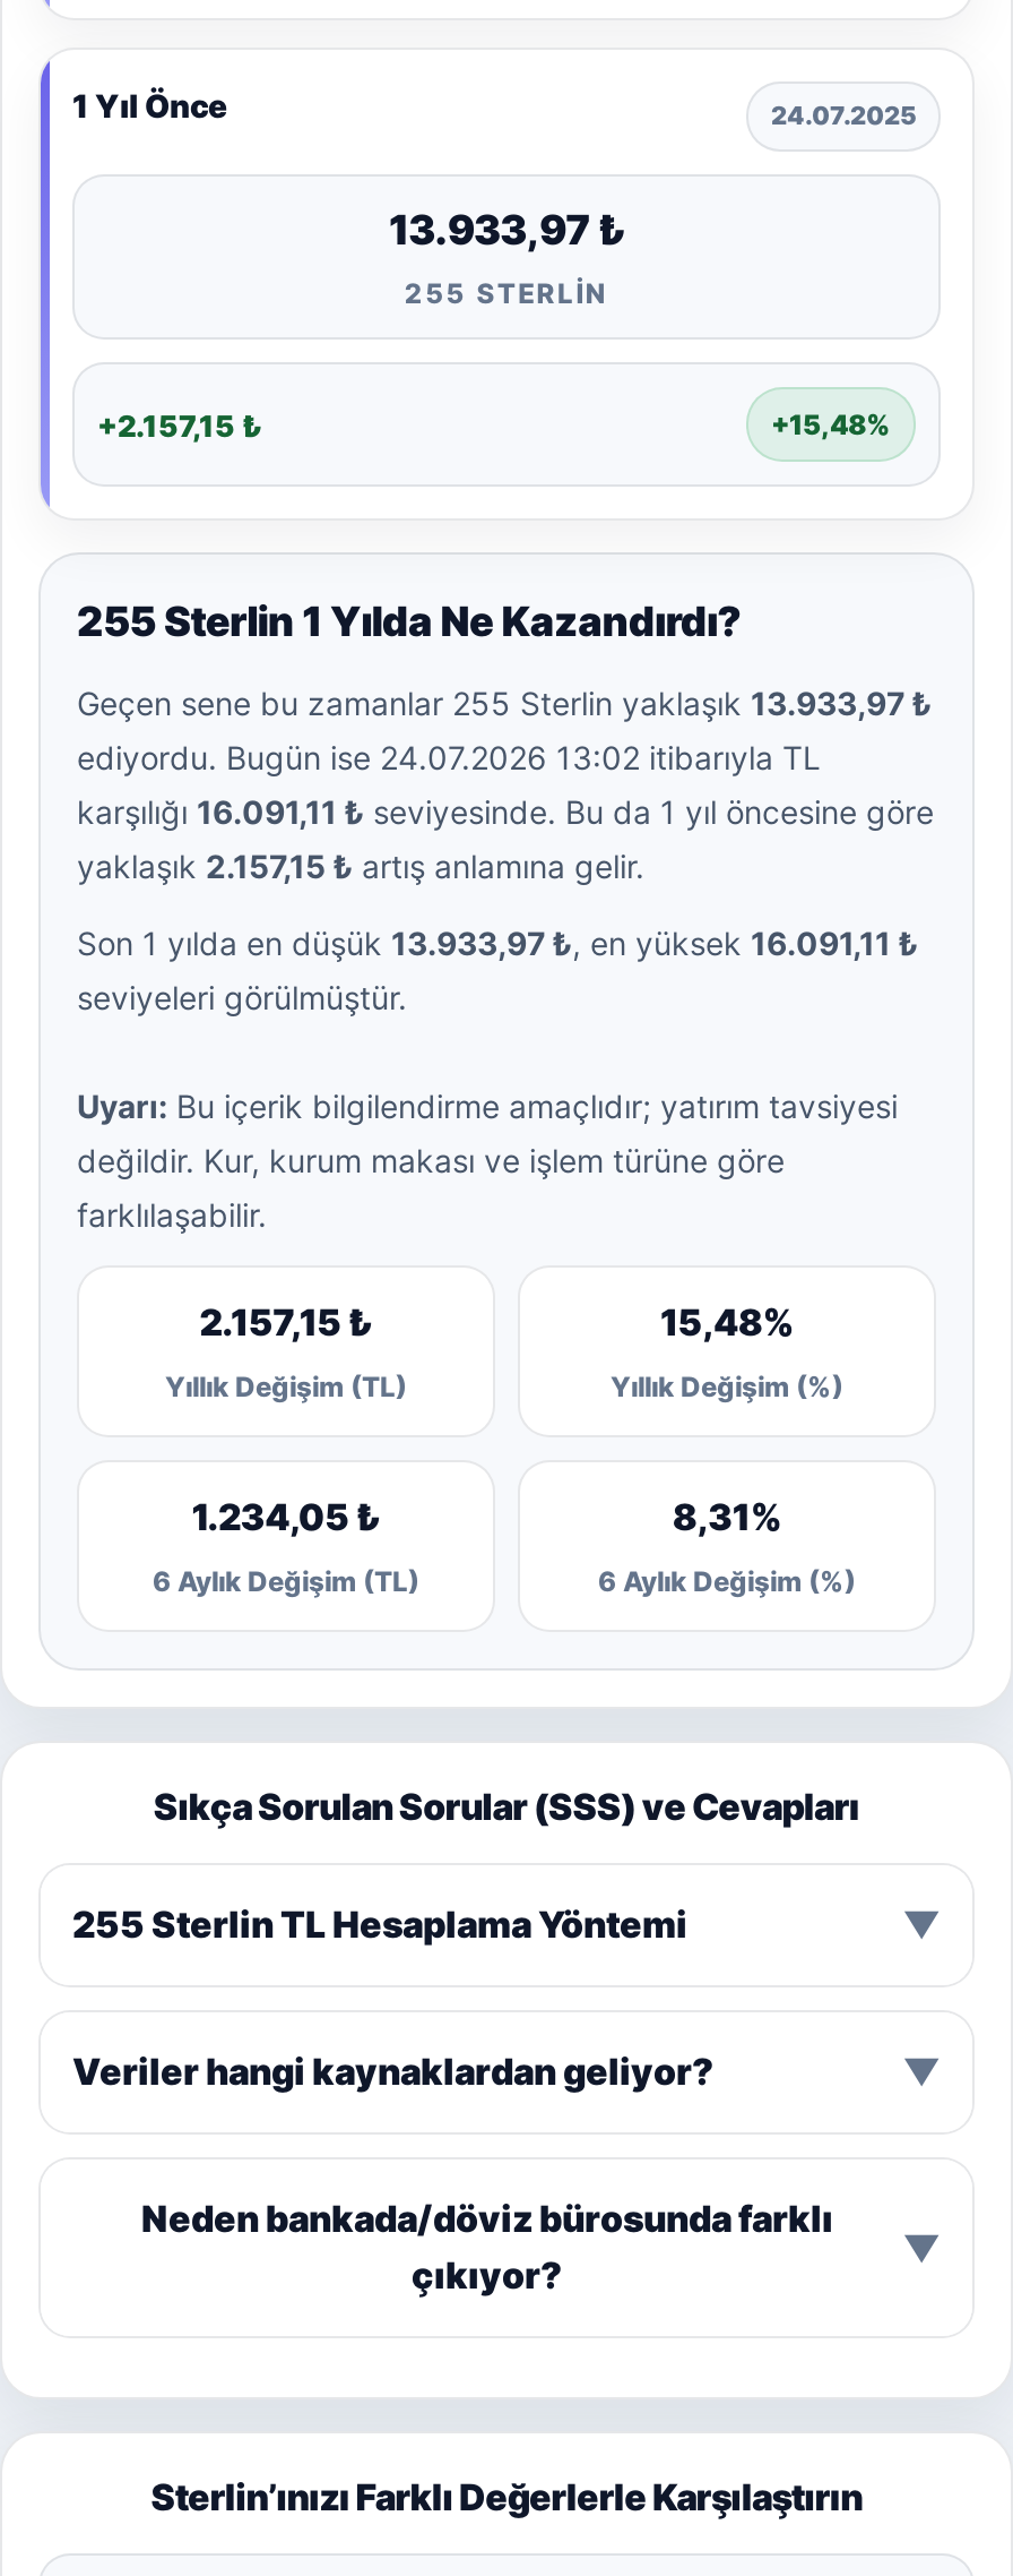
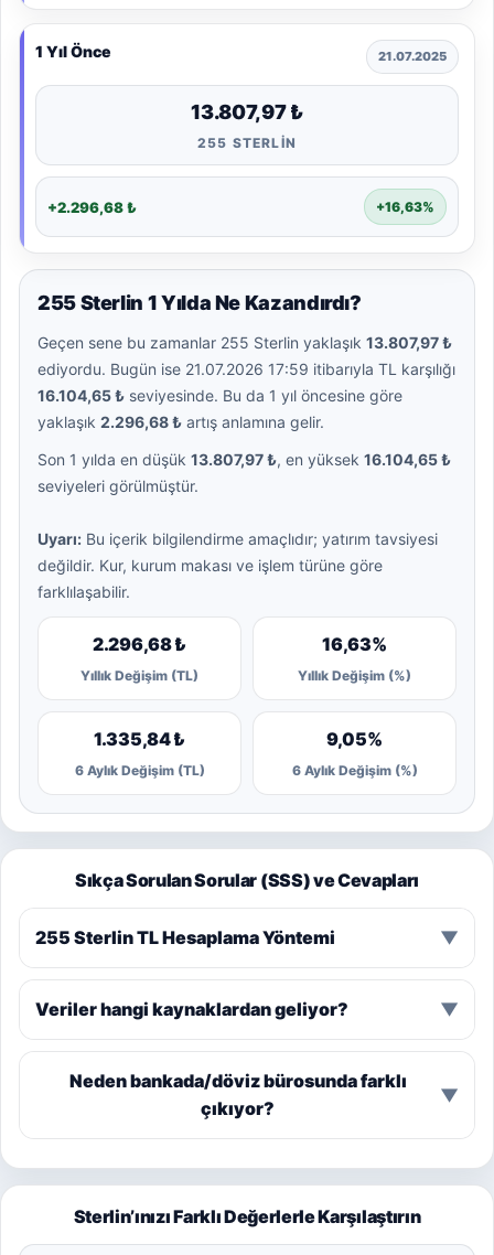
[771,100,916,131] 24.07.2025 -> [378,49,447,64] 21.07.2025
[389,206,624,254] 13.933,97 ₺ -> [191,100,303,124] 13.807,97 ₺
[97,406,262,443] +2.157,15 ₺ -> [47,198,137,216] +2.296,68 ₺
[771,407,891,441] +15,48% -> [376,199,434,215] +16,63%
[77,684,934,885] Geçen sene bu zamanlar 255 Sterlin yaklaşık 13.933,97 ₺ | ediyordu. Bugün ise 24.07.2026 13:02 itibarıyla TL | karşılığı 16.091,11 ₺ seviyesinde. Bu da 1 yıl öncesine göre | yaklaşık 2.157,15 ₺ artış anlamına gelir. -> [37,333,455,431] Geçen sene bu zamanlar 255 Sterlin yaklaşık 13.807,97 ₺ | ediyordu. Bugün ise 21.07.2026 17:59 itibarıyla TL karşılığı | 16.104,65 ₺ seviyesinde. Bu da 1 yıl öncesine göre | yaklaşık 2.296,68 ₺ artış anlamına gelir.
[77,924,918,962] Son 1 yılda en düşük 13.933,97 ₺, en yüksek 16.091,11 ₺ -> [37,450,451,469] Son 1 yılda en düşük 13.807,97 ₺, en yüksek 16.104,65 ₺
[200,1299,372,1345] 2.157,15 ₺ -> [92,633,187,655] 2.296,68 ₺
[660,1299,794,1345] 15,48% -> [323,633,386,655] 16,63%
[192,1494,380,1539] 1.234,05 ₺ -> [94,728,185,750] 1.335,84 ₺
[672,1494,781,1539] 8,31% -> [327,728,382,750] 9,05%

